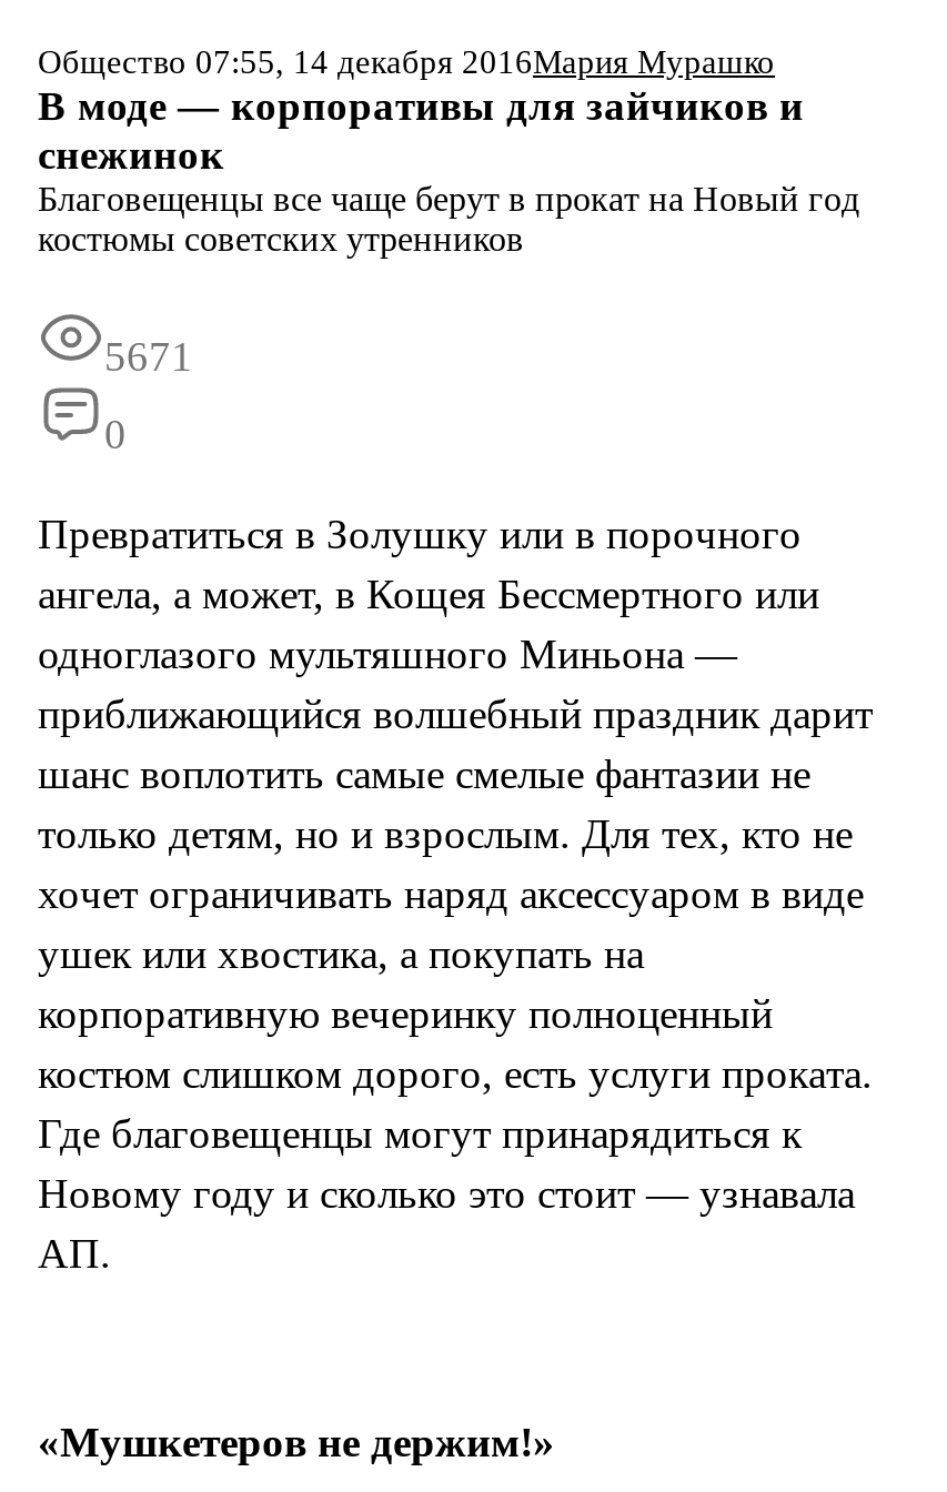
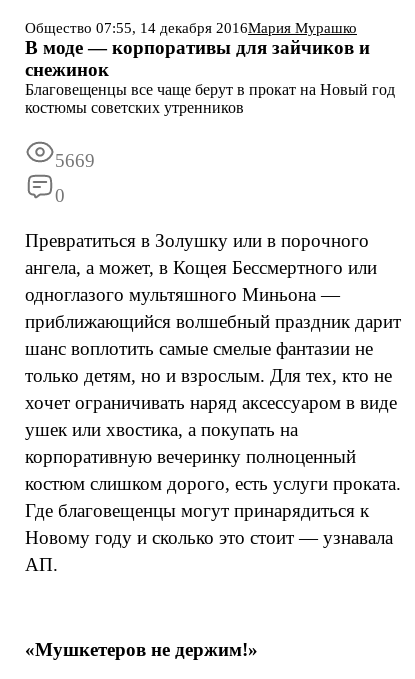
[104,334,193,380] 5671 -> [55,150,95,171] 5669

